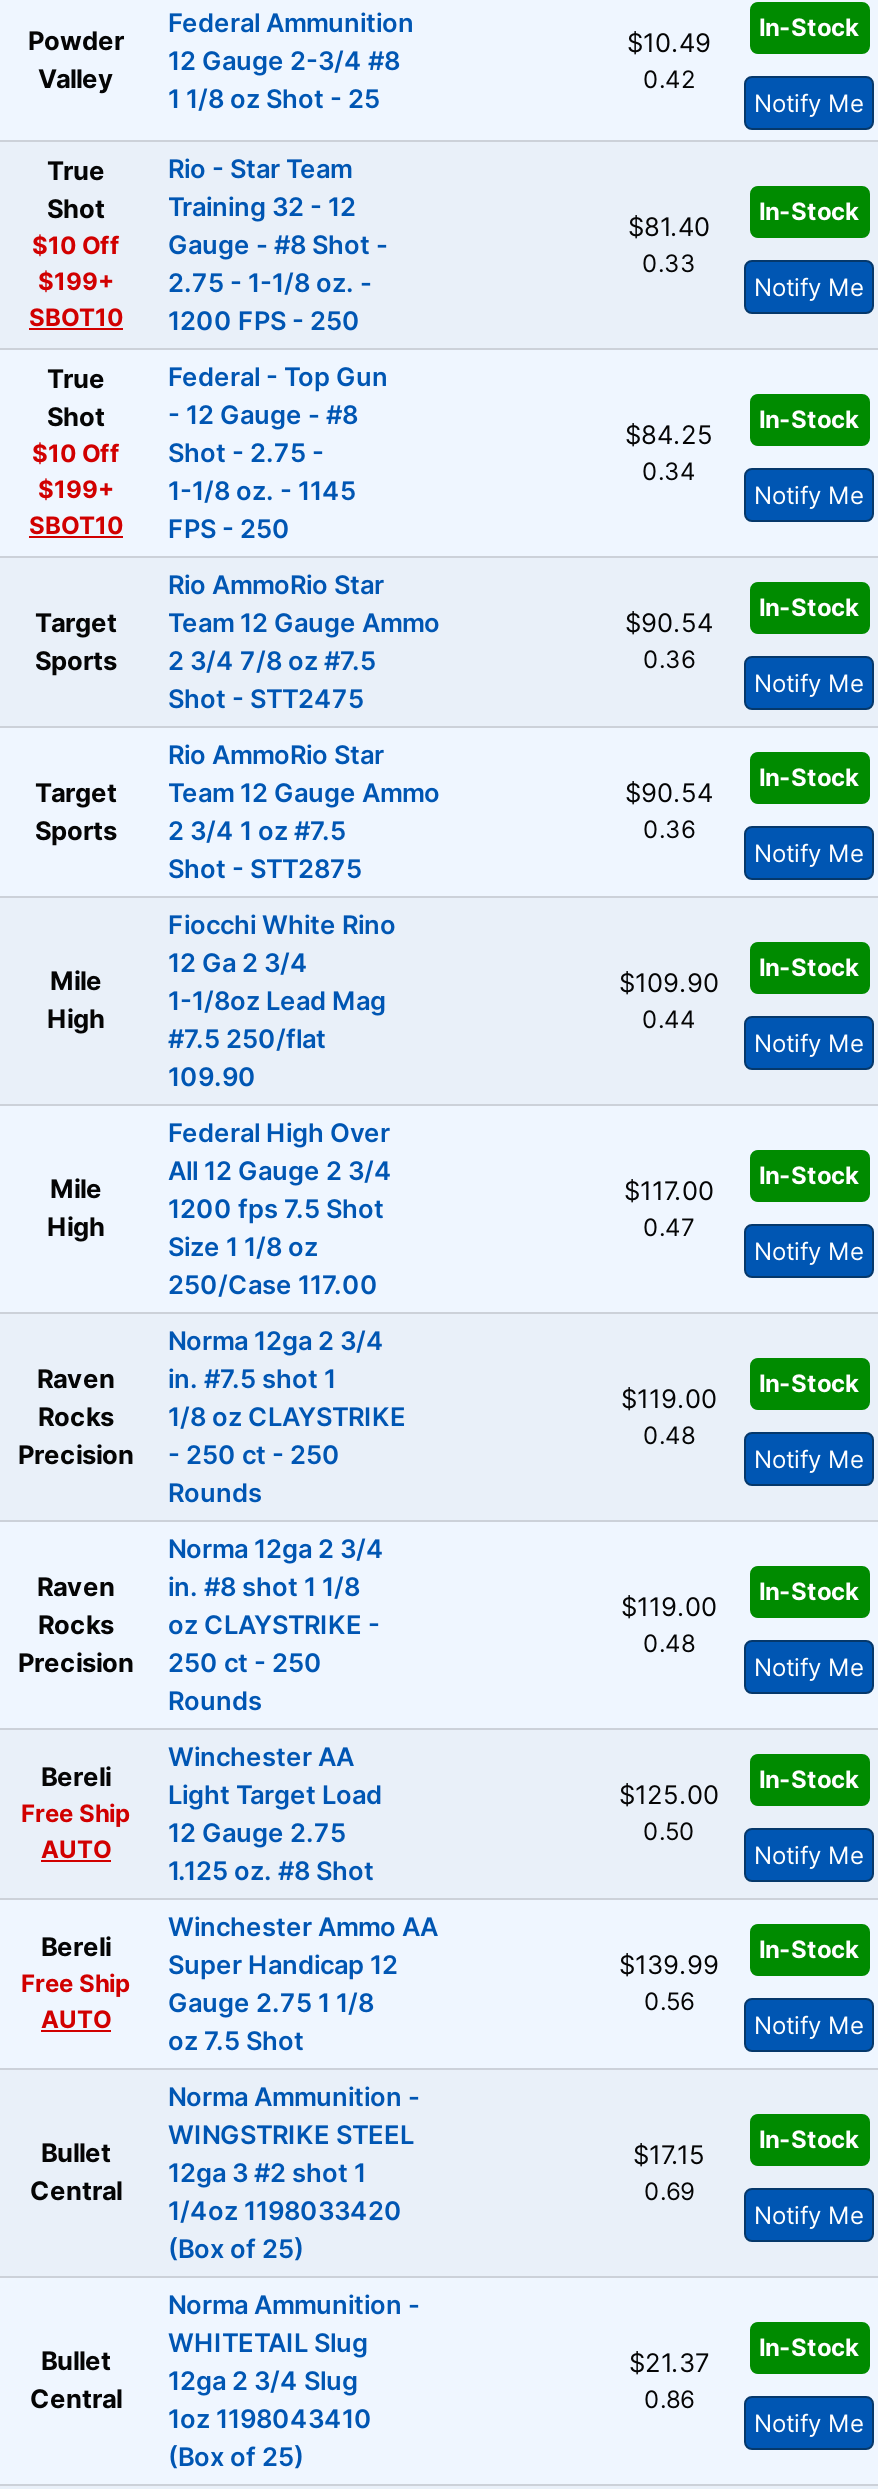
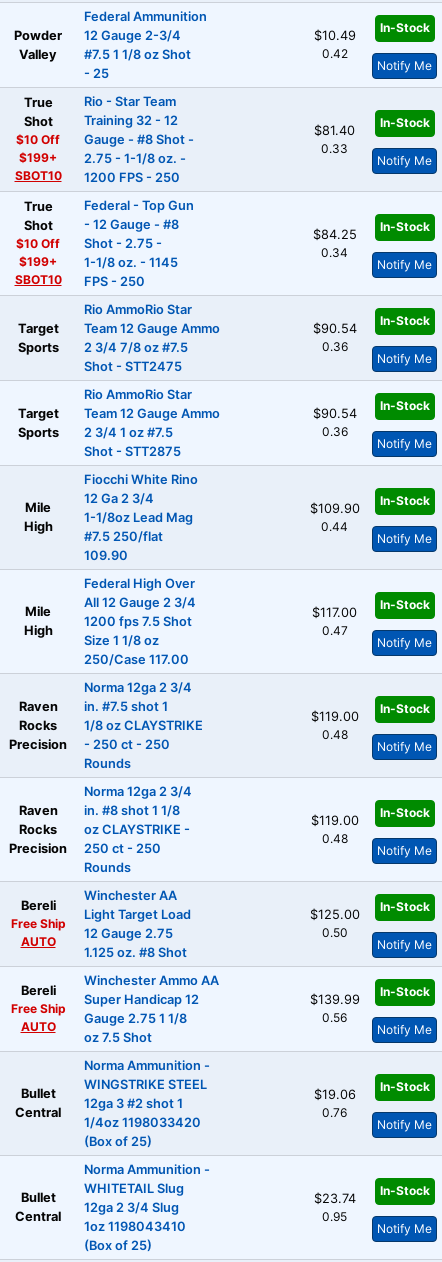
[168,46,400,114] 12 Gauge 2-3/4 #8 | 1 1/8 oz Shot - 25 -> [84,28,191,81] 12 Gauge 2-3/4 | #7.5 1 1/8 oz Shot | - 25
[633,2140,705,2170] $17.15 -> [313,1087,355,1102] $19.06
[644,2176,694,2206] 0.69 -> [322,1105,347,1120] 0.76
[629,2348,709,2378] $21.37 -> [313,1191,355,1206] $23.74
[644,2384,694,2414] 0.86 -> [322,1209,347,1224] 0.95

